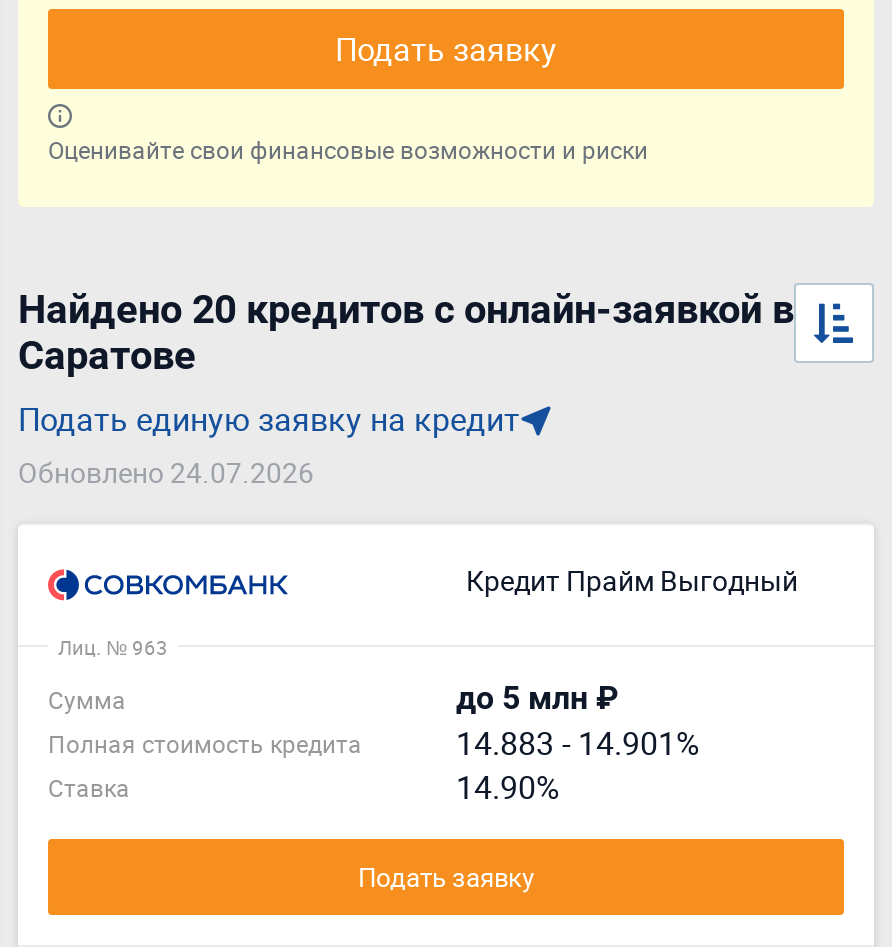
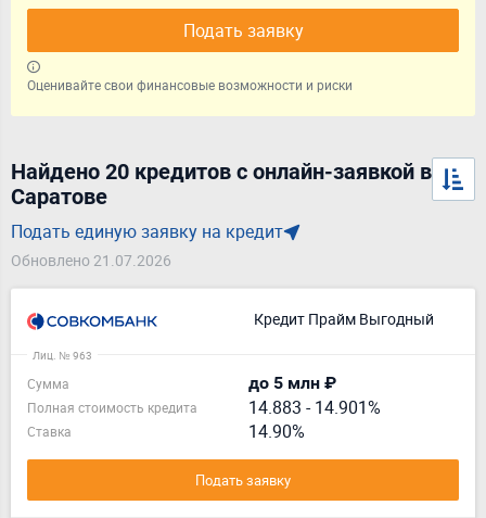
[18,453,314,491] Обновлено 24.07.2026 -> [11,250,171,270] Обновлено 21.07.2026

